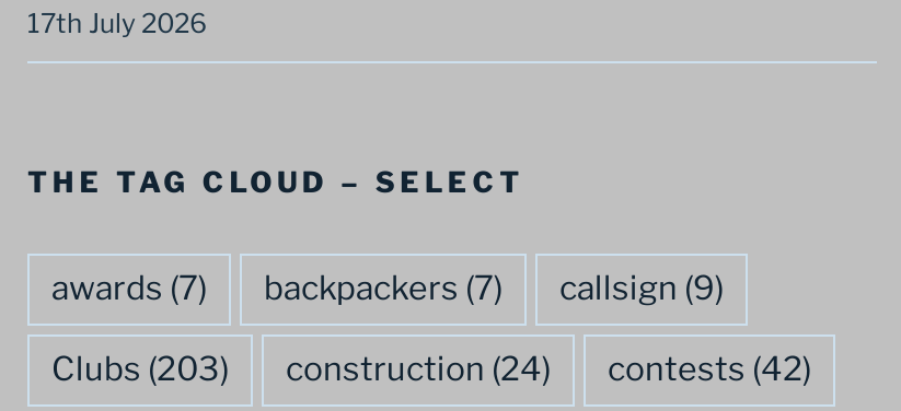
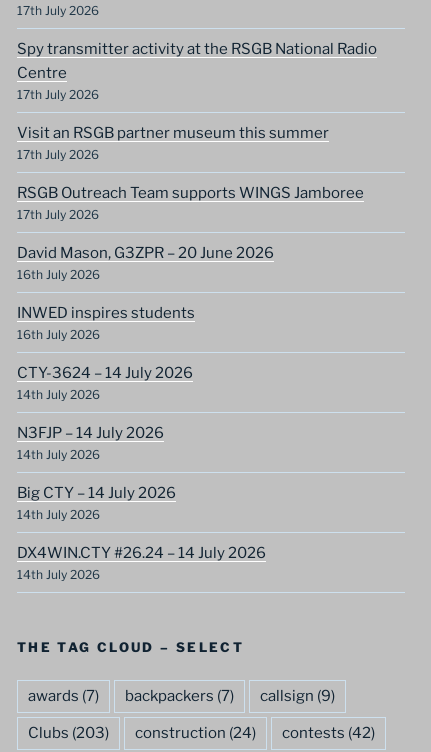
none -> [17,40,377,582] Spy transmitter activity at the RSGB National Radio | Centre | 17th July 2026 | Visit an RSGB partner museum this summer | 17th July 2026 | RSGB Outreach Team supports WINGS Jamboree | 17th July 2026 | David Mason, G3ZPR – 20 June 2026 | 16th July 2026 | INWED inspires students | 16th July 2026 | CTY-3624 – 14 July 2026 | 14th July 2026 | N3FJP – 14 July 2026 | 14th July 2026 | Big CTY – 14 July 2026 | 14th July 2026 | DX4WIN.CTY #26.24 – 14 July 2026 | 14th July 2026

